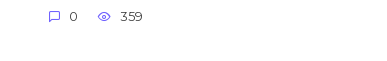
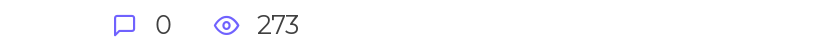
[120,9,143,24] 359 -> [257,11,301,41] 273

